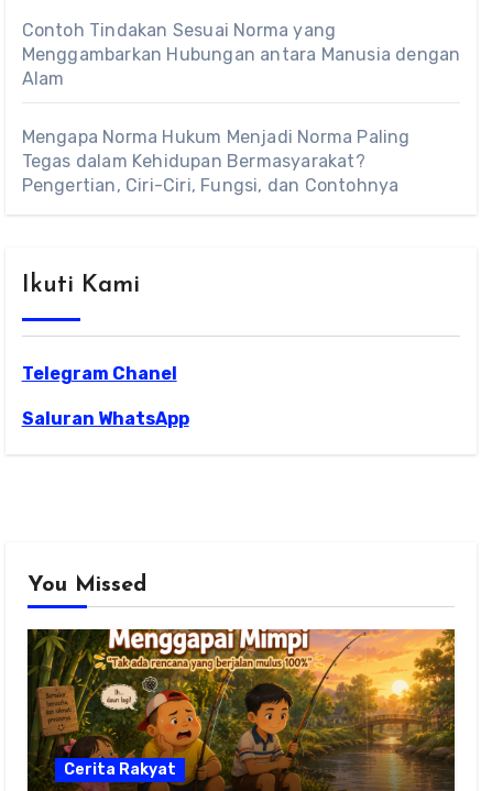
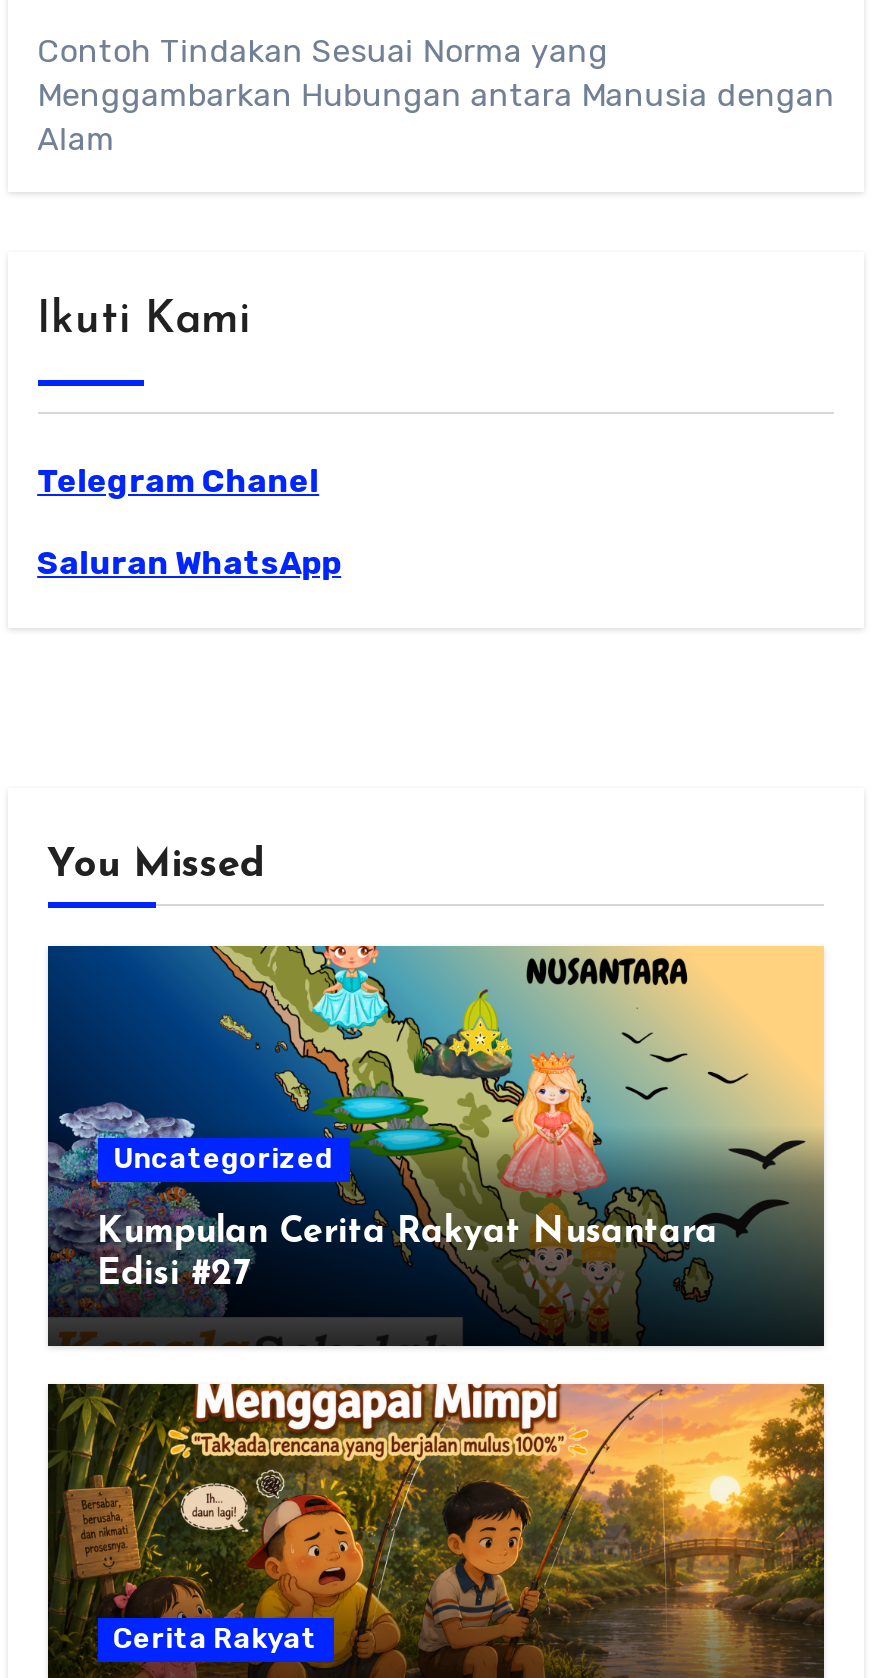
[22,127,410,196] Mengapa Norma Hukum Menjadi Norma Paling | Tegas dalam Kehidupan Bermasyarakat? | Pengertian, Ciri-Ciri, Fungsi, dan Contohnya -> none
moved [22,273,189,596] -> [37,298,341,885]: Ikuti Kami | Telegram Chanel | Saluran WhatsApp | You Missed
none -> [46,944,824,1348] [image] | Uncategorized | Kumpulan Cerita Rakyat Nusantara | Edisi #27

